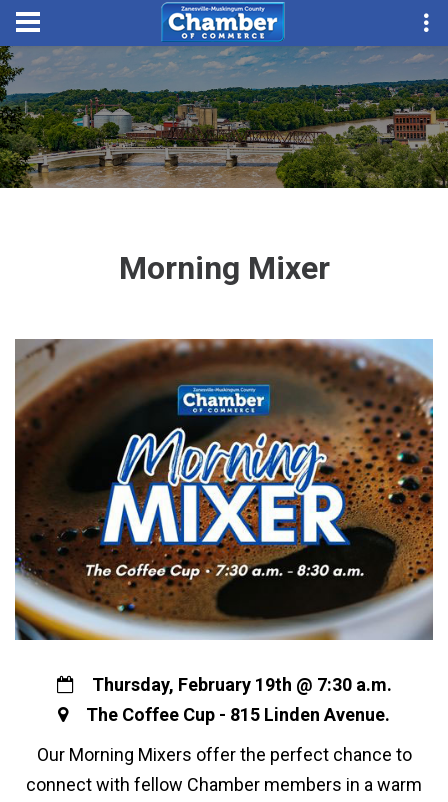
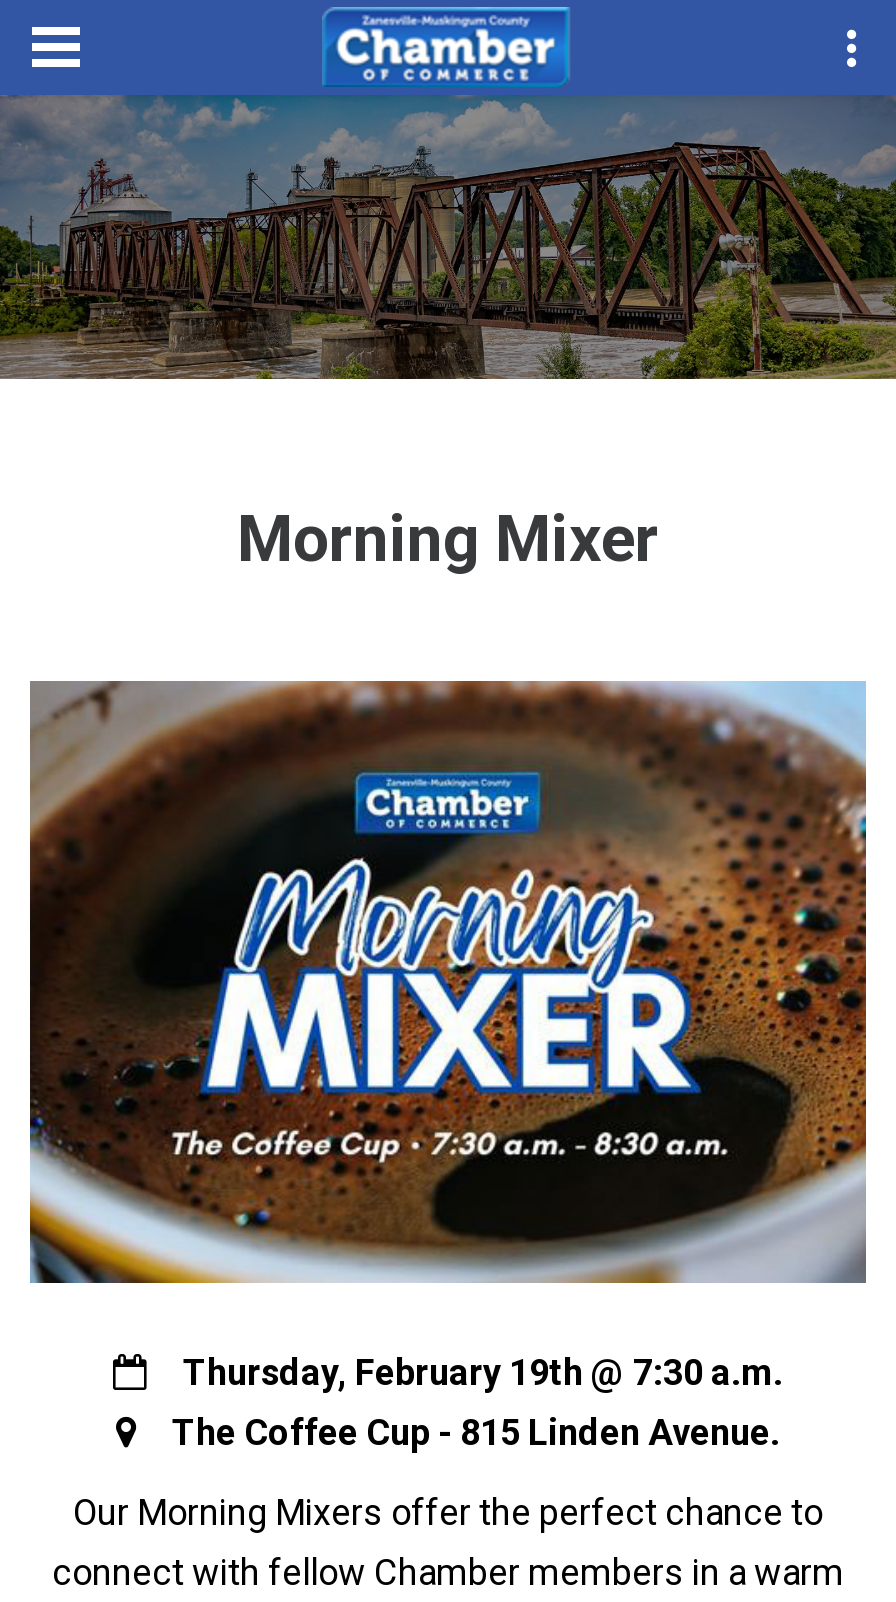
[3,46,445,189] [image] -> [6,95,890,381] [image]

